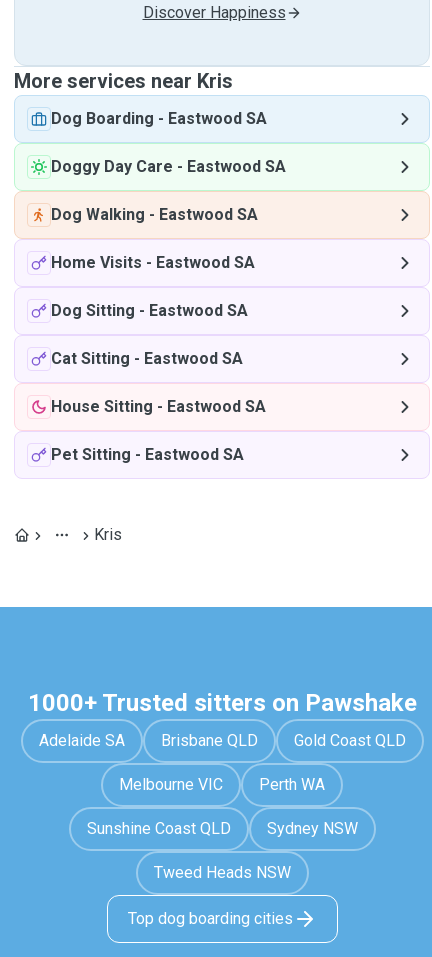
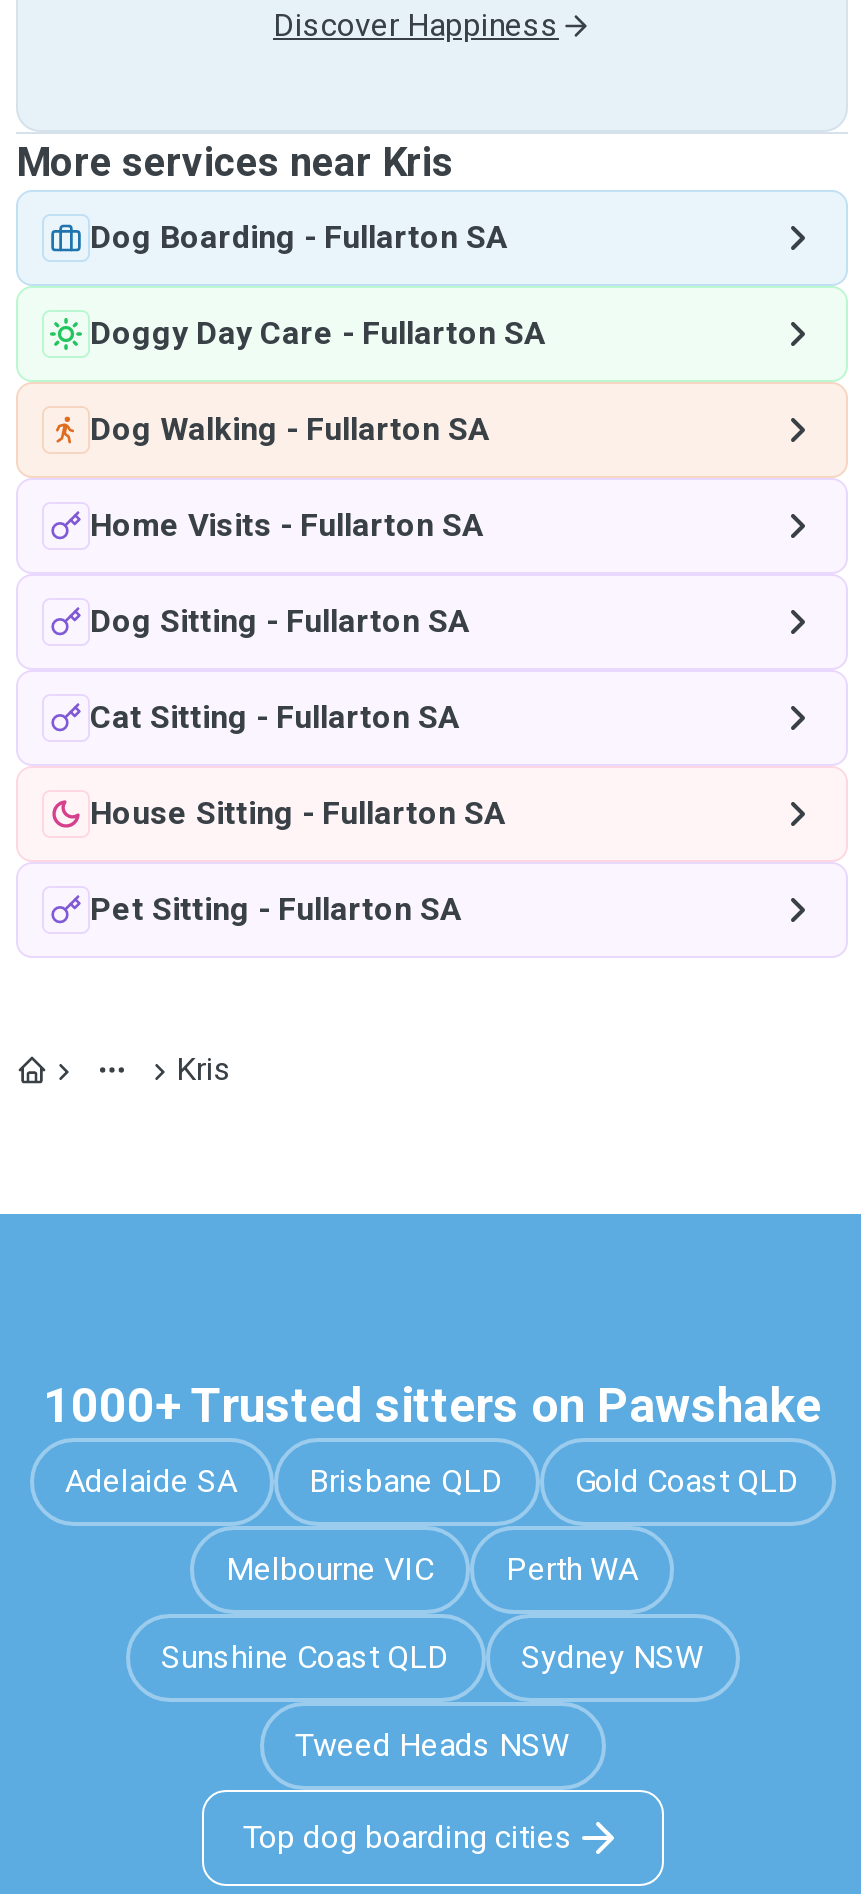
[51,109,267,128] Dog Boarding - Eastwood SA -> [90,218,508,256] Dog Boarding - Fullarton SA
[51,157,286,176] Doggy Day Care - Eastwood SA -> [90,314,546,352] Doggy Day Care - Fullarton SA
[51,205,258,224] Dog Walking - Eastwood SA -> [90,410,490,448] Dog Walking - Fullarton SA
[51,253,255,272] Home Visits - Eastwood SA -> [90,506,484,544] Home Visits - Fullarton SA
[51,301,248,320] Dog Sitting - Eastwood SA -> [90,602,470,640] Dog Sitting - Fullarton SA
[51,349,243,368] Cat Sitting - Eastwood SA -> [90,698,460,736] Cat Sitting - Fullarton SA
[51,397,266,416] House Sitting - Eastwood SA -> [90,794,506,832] House Sitting - Fullarton SA
[51,445,244,464] Pet Sitting - Eastwood SA -> [90,890,462,928] Pet Sitting - Fullarton SA

